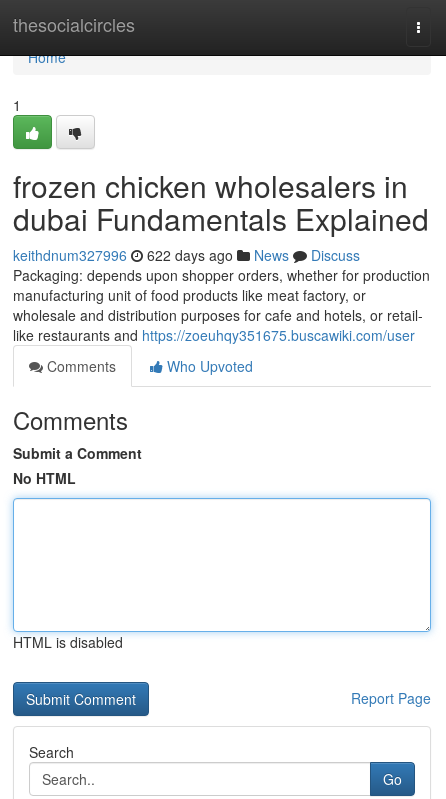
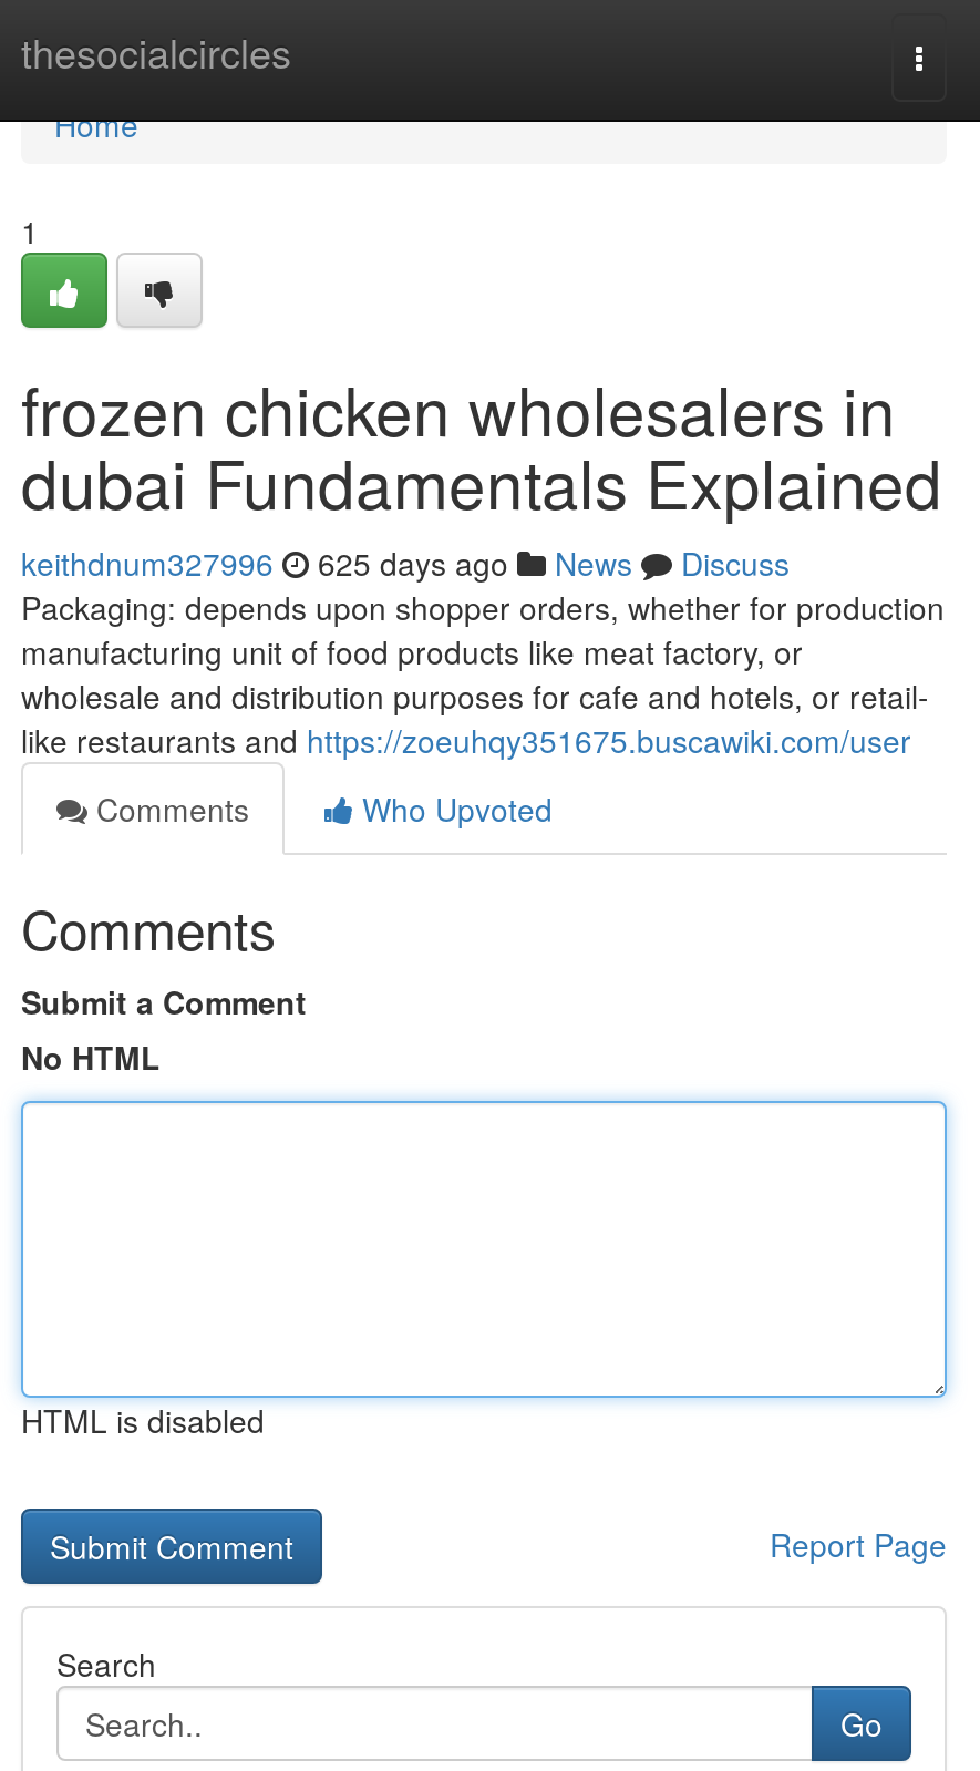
[13,245,360,265] keithdnum327996 622 days ago News Discuss -> [21,540,790,585] keithdnum327996 625 days ago News Discuss

